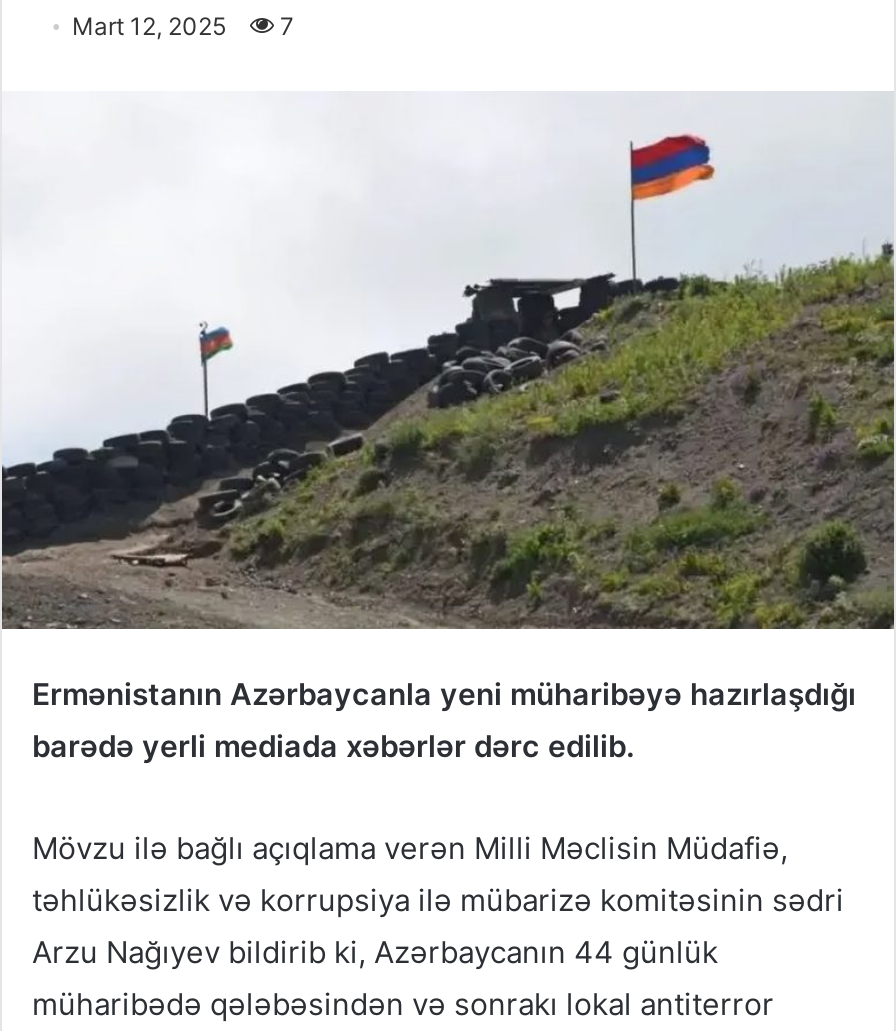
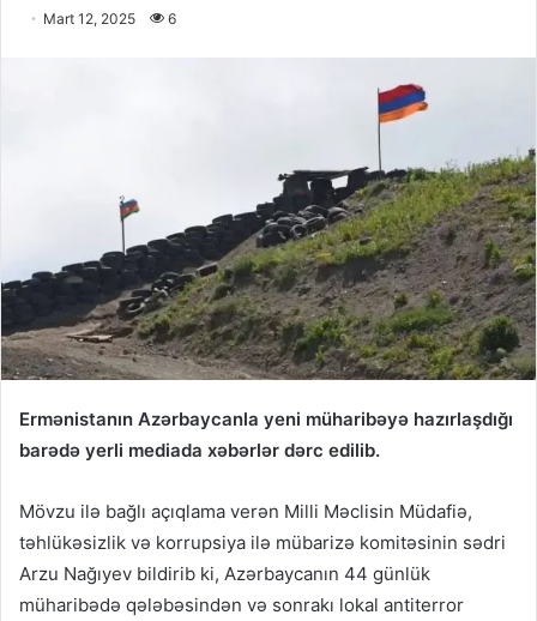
[72,12,294,42] Mart 12, 2025 7 -> [43,10,176,28] Mart 12, 2025 6

